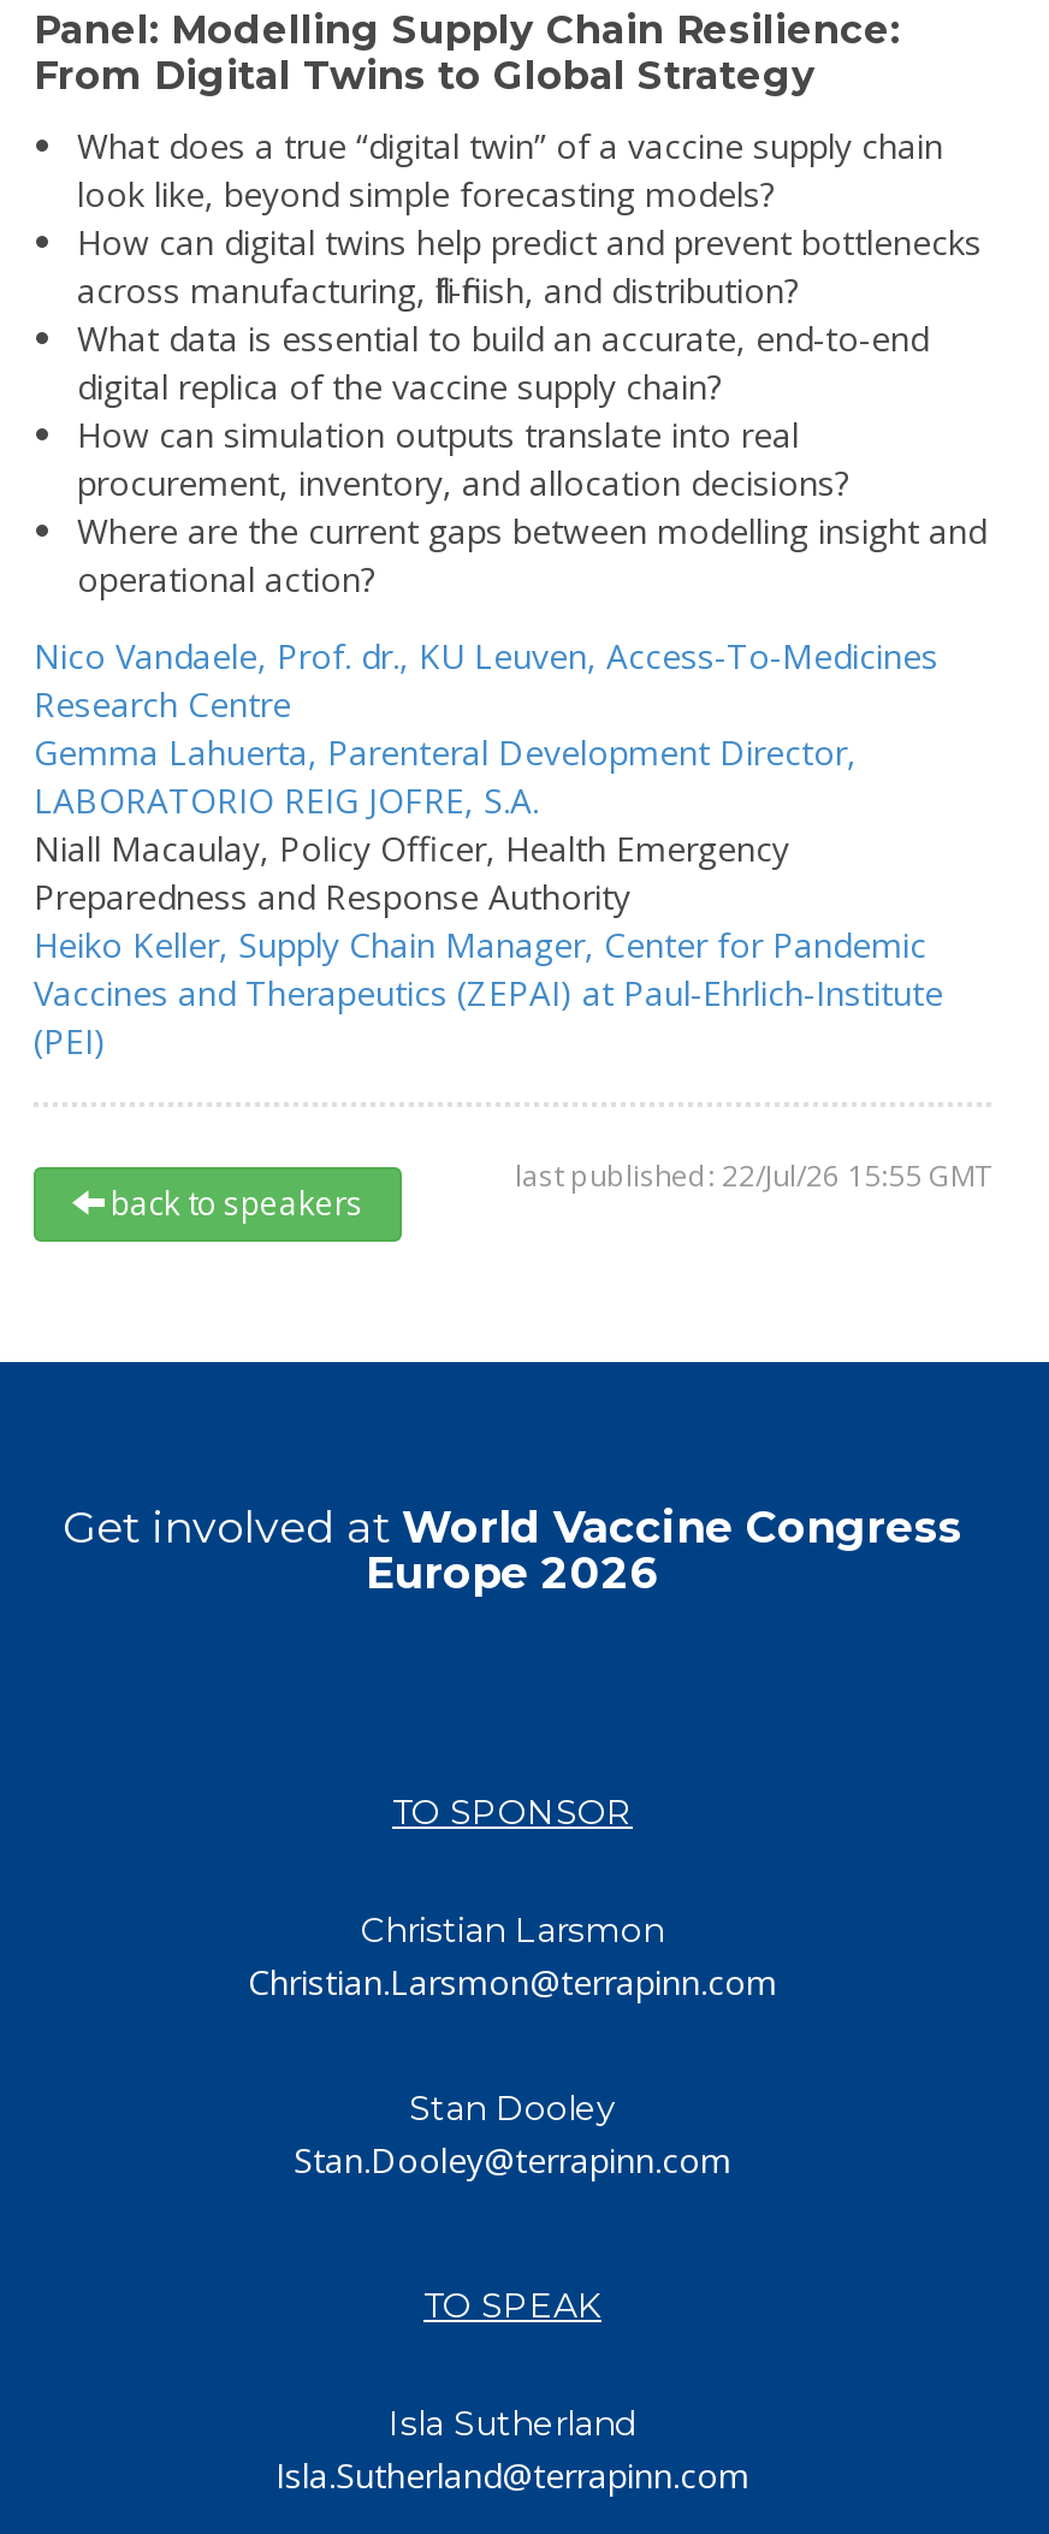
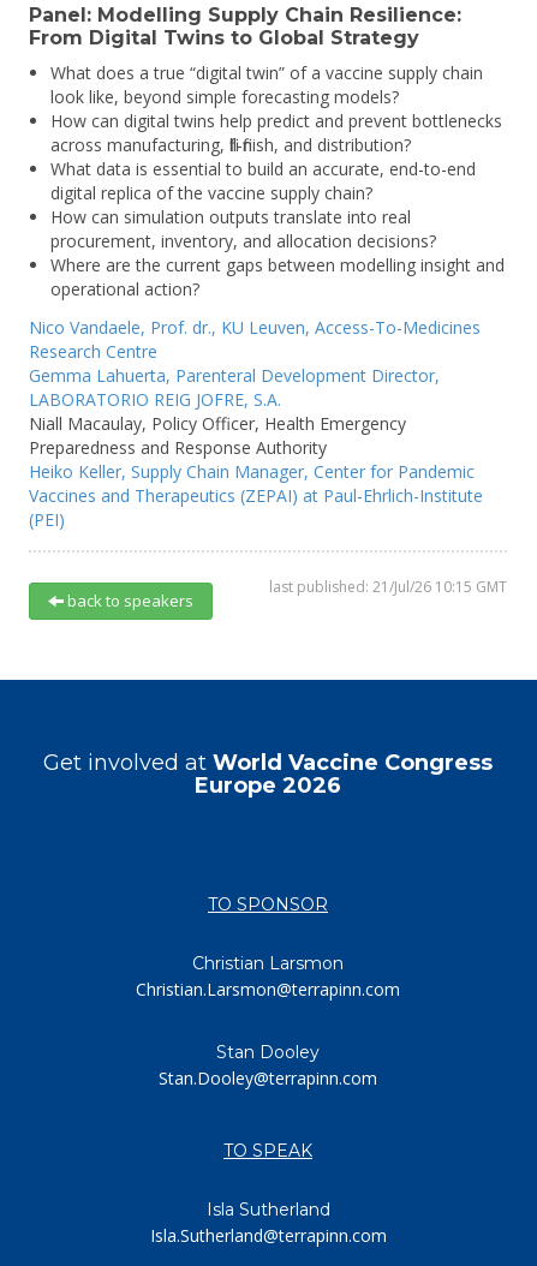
[515,1155,991,1196] last published: 22/Jul/26 15:55 GMT -> [269,577,507,597] last published: 21/Jul/26 10:15 GMT

